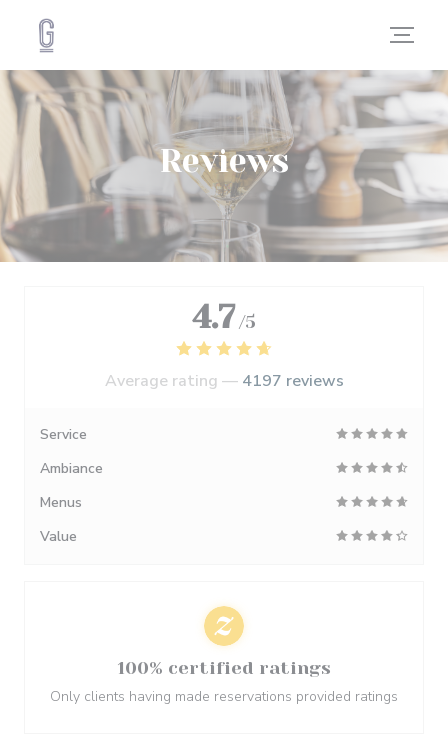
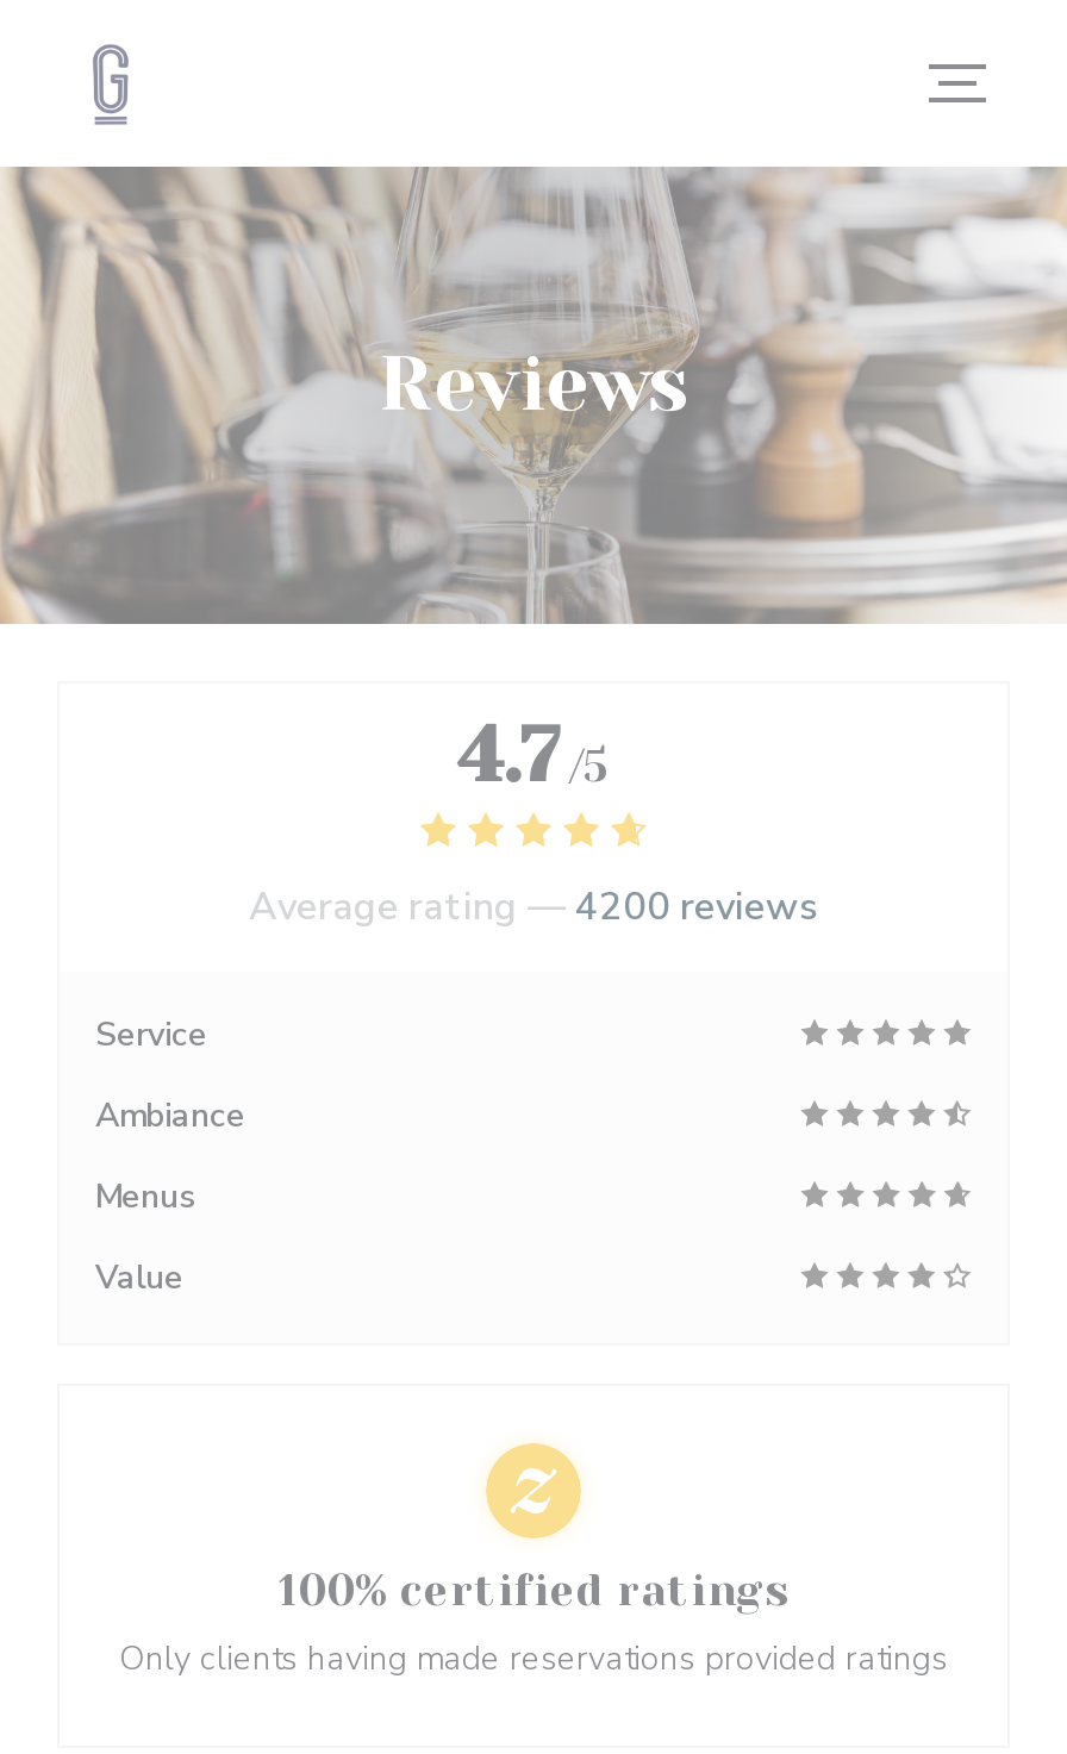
[104,370,343,392] Average rating — 4197 reviews -> [249,881,818,934] Average rating — 4200 reviews

